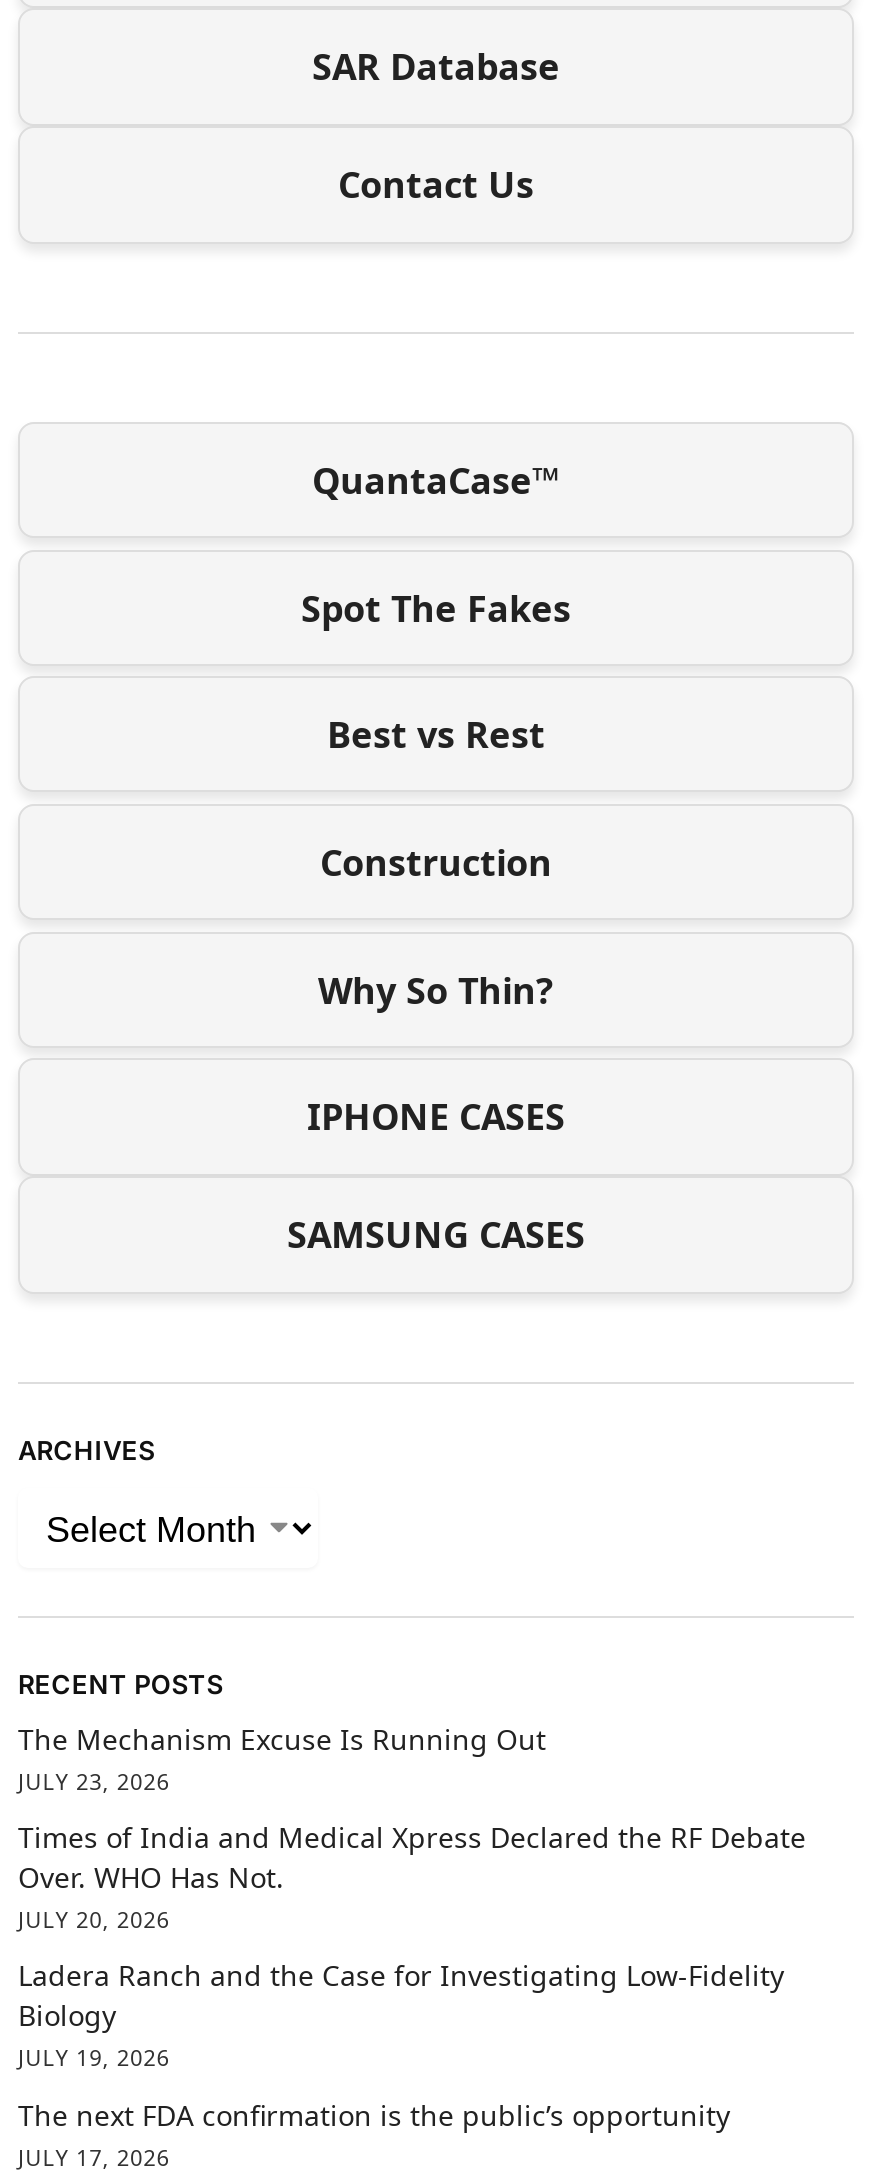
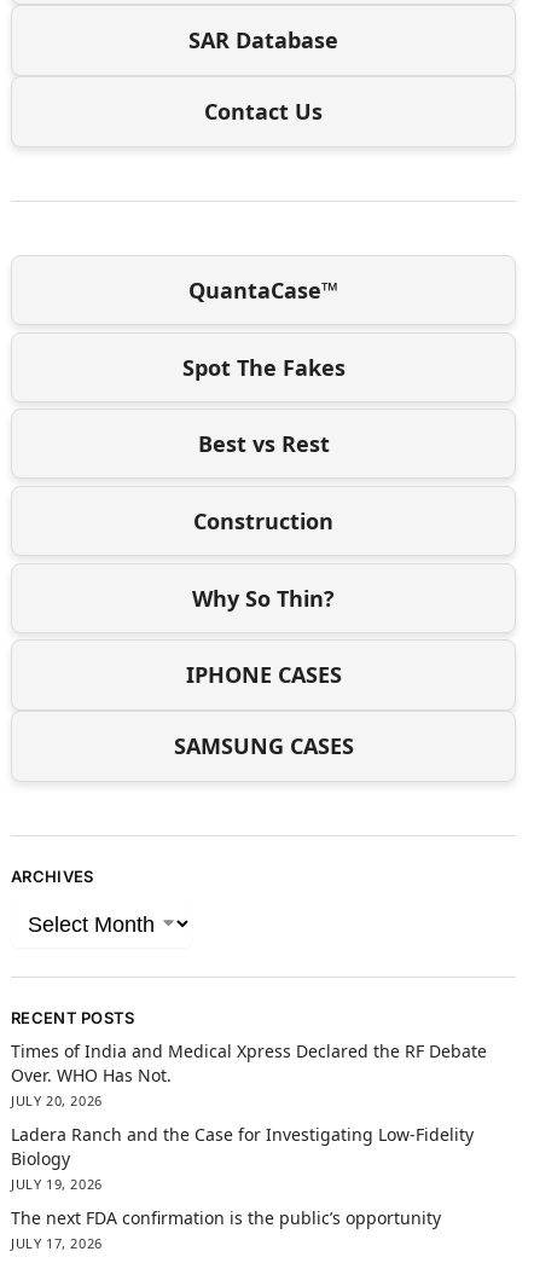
[18,1720,546,1796] The Mechanism Excuse Is Running Out | JULY 23, 2026 -> none

